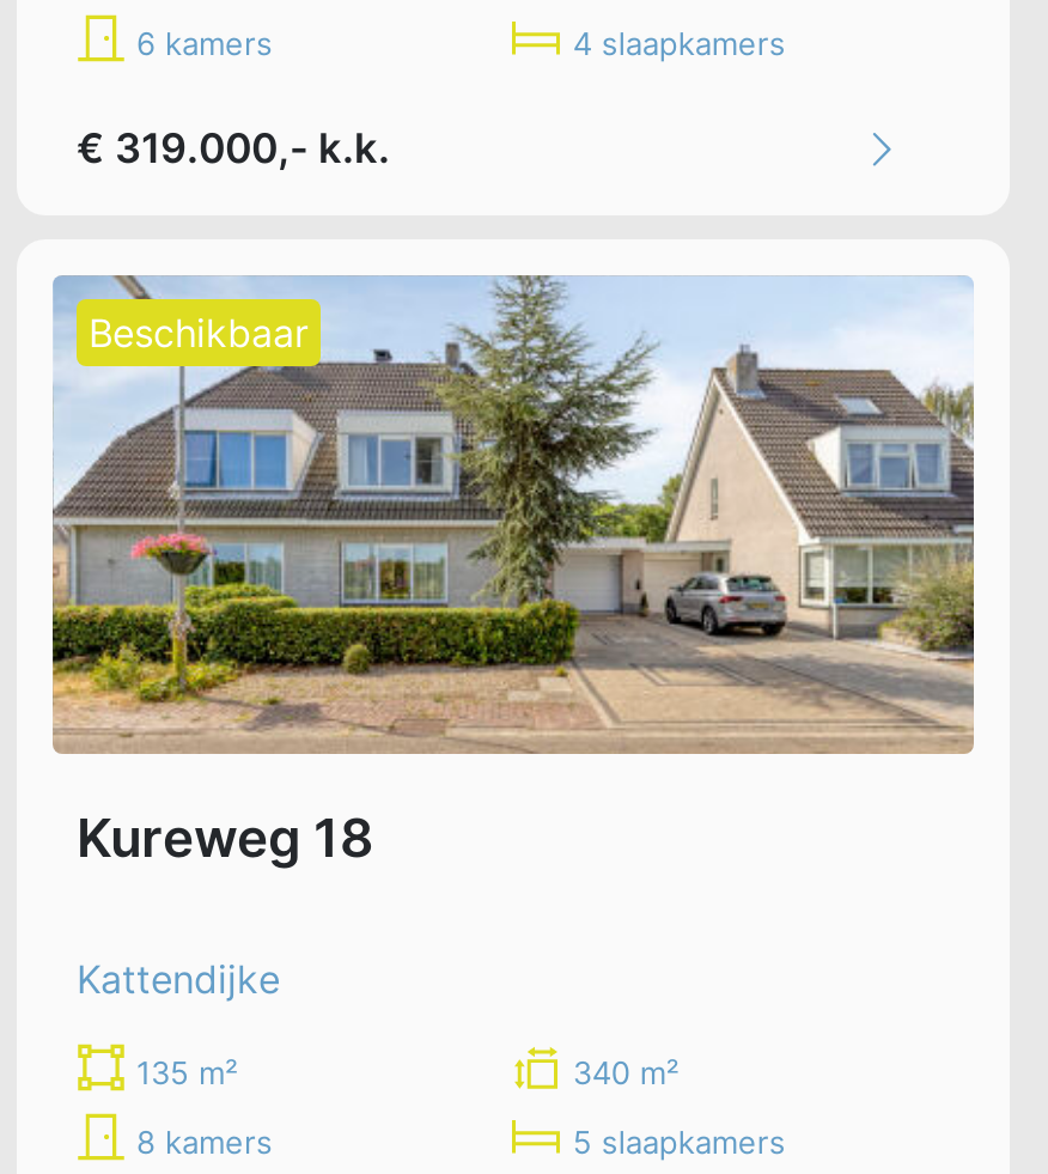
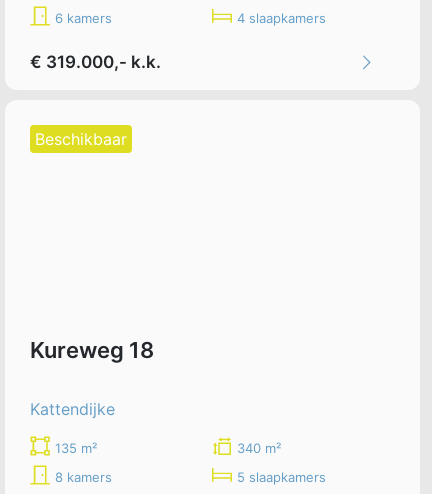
[50,273,976,756] [image] -> none

